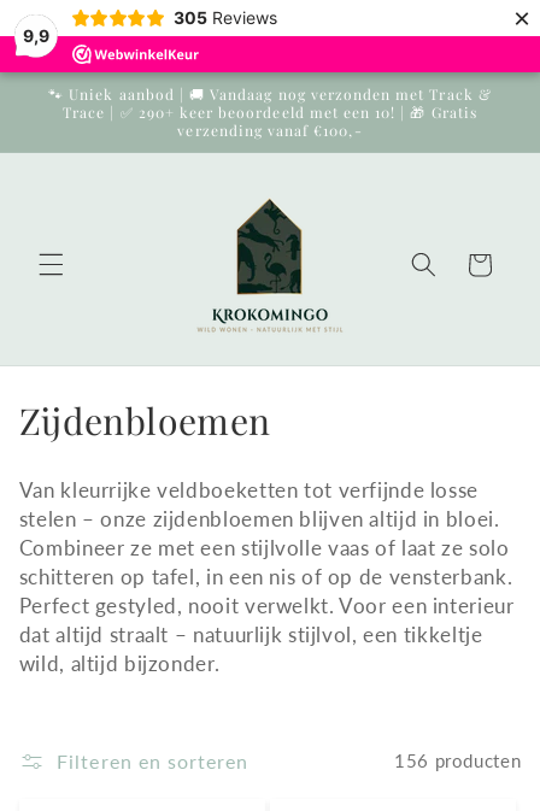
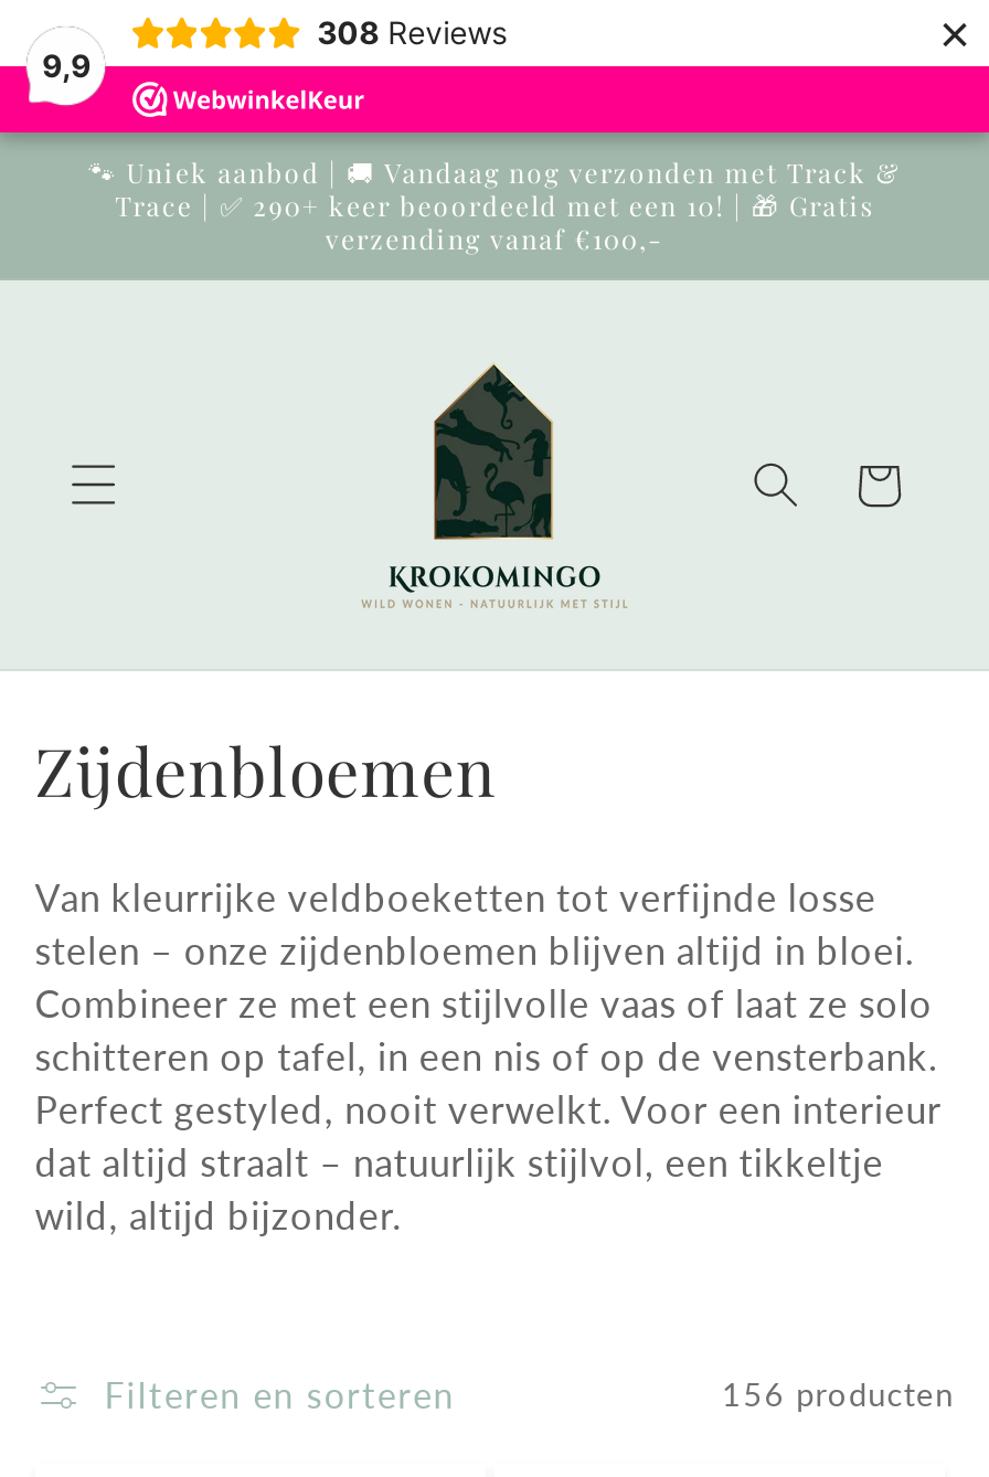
[173,7,277,28] 305 Reviews -> [317,13,507,51] 308 Reviews

